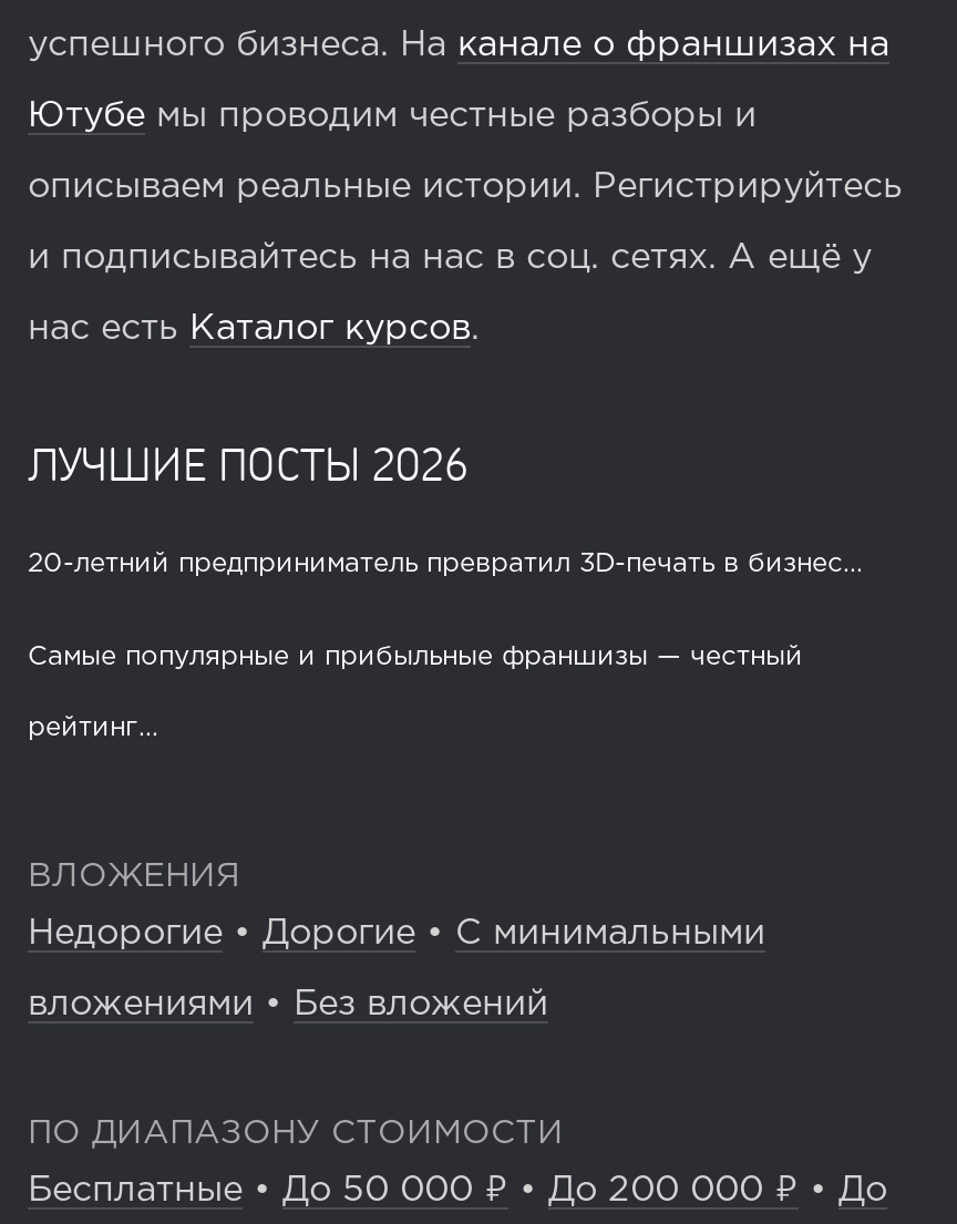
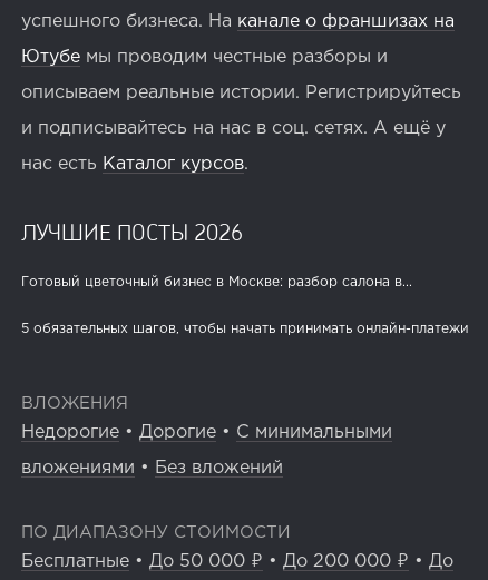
[28,552,863,576] 20-летний предприниматель превратил 3D-печать в бизнес... -> [21,276,412,289] Готовый цветочный бизнес в Москве: разбор салона в...
[28,645,803,740] Самые популярные и прибыльные франшизы — честный | рейтинг... -> [21,323,469,335] 5 обязательных шагов, чтобы начать принимать онлайн-платежи

